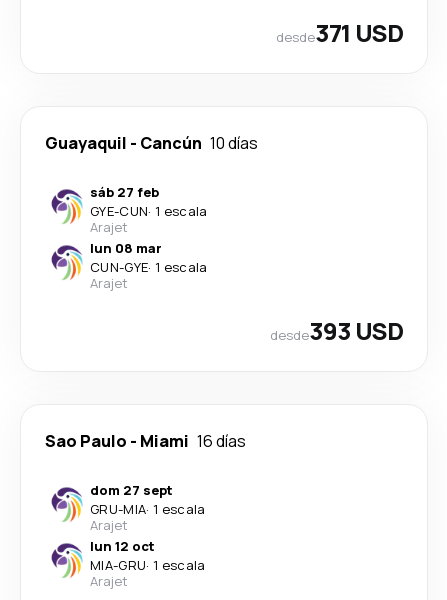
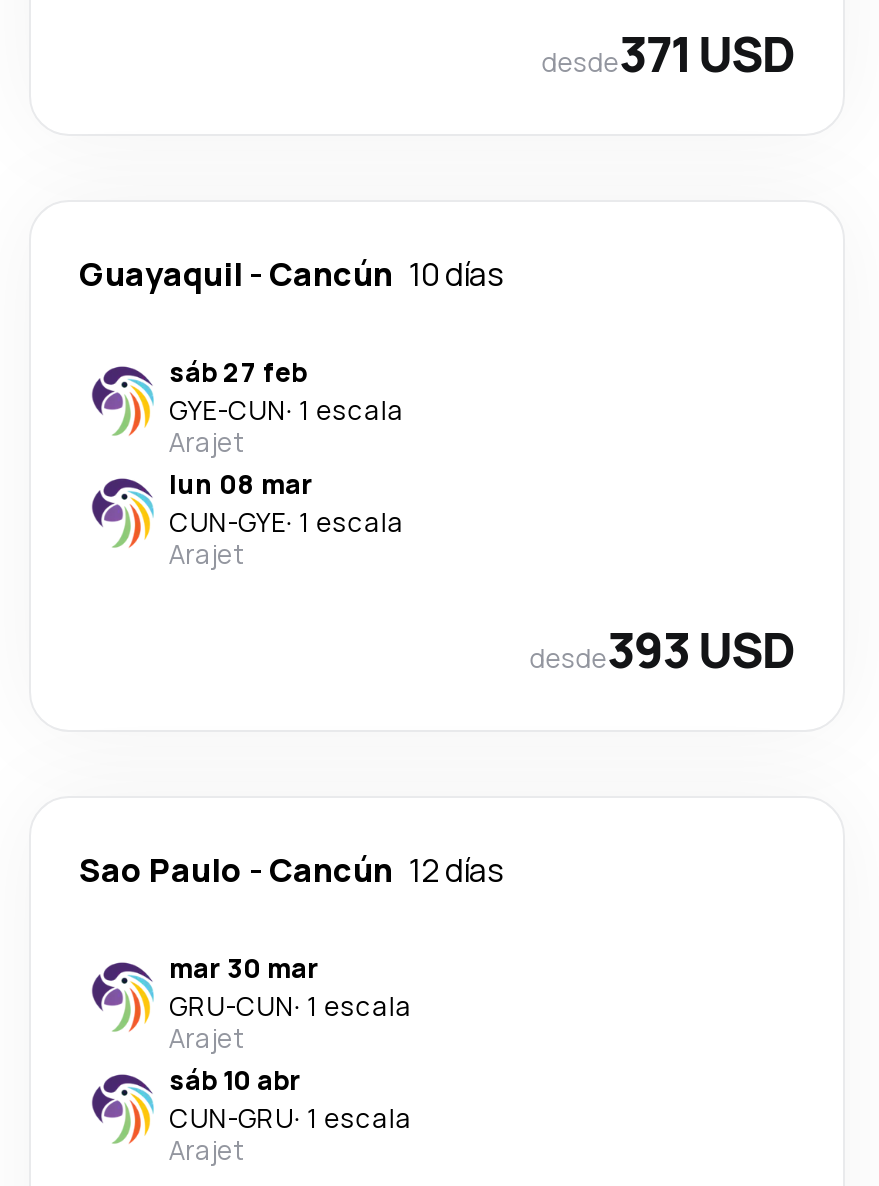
[45,430,246,452] Sao Paulo - Miami 16 días -> [79,847,505,891] Sao Paulo - Cancún 12 días
[90,481,206,518] dom 27 sept | GRU-MIA · 1 escala -> [169,949,412,1023] mar 30 mar | GRU-CUN · 1 escala
[90,537,206,574] lun 12 oct | MIA-GRU · 1 escala -> [169,1061,412,1135] sáb 10 abr | CUN-GRU · 1 escala

